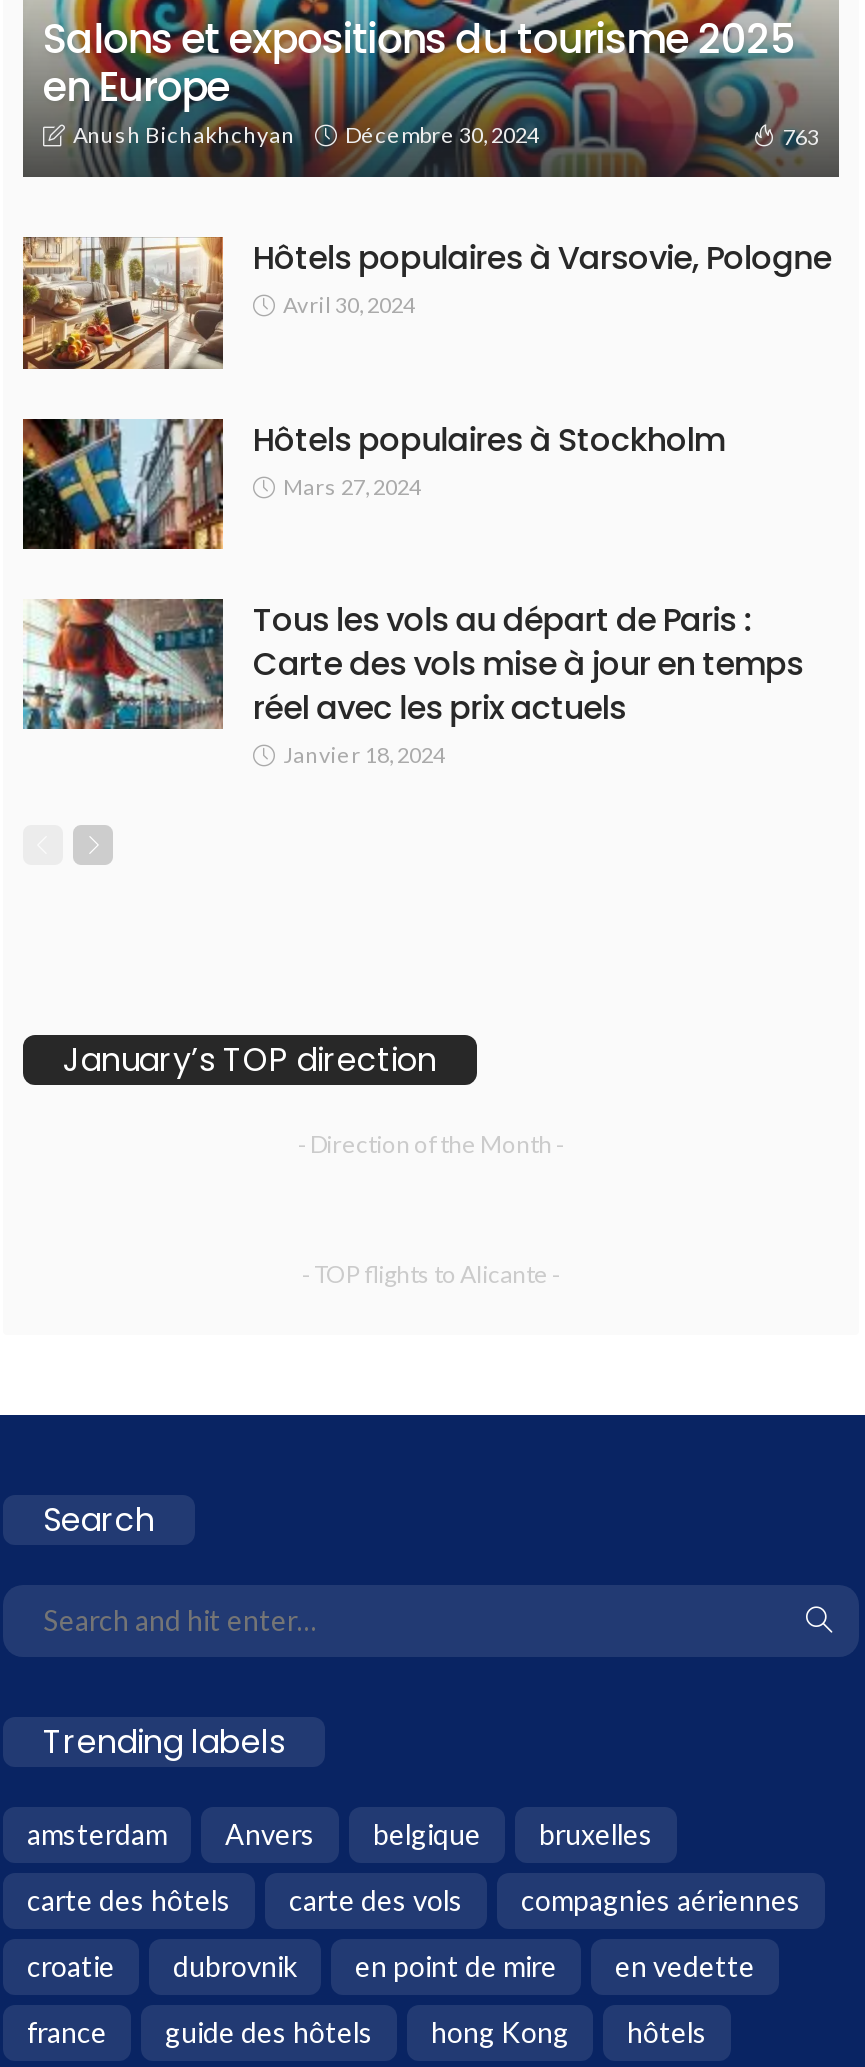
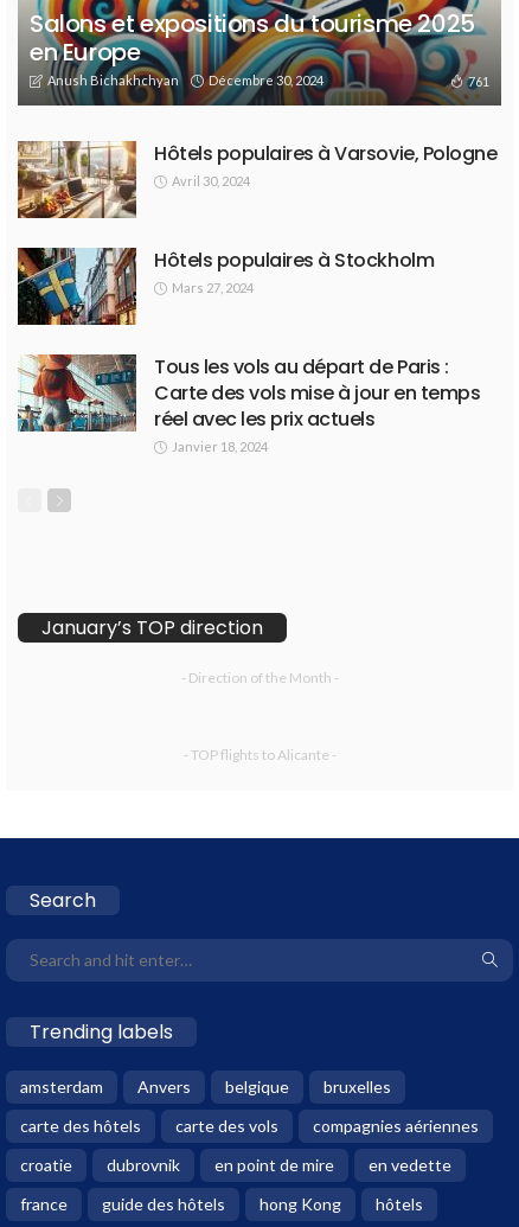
[783,123,819,149] 763 -> [468,73,489,89] 761

